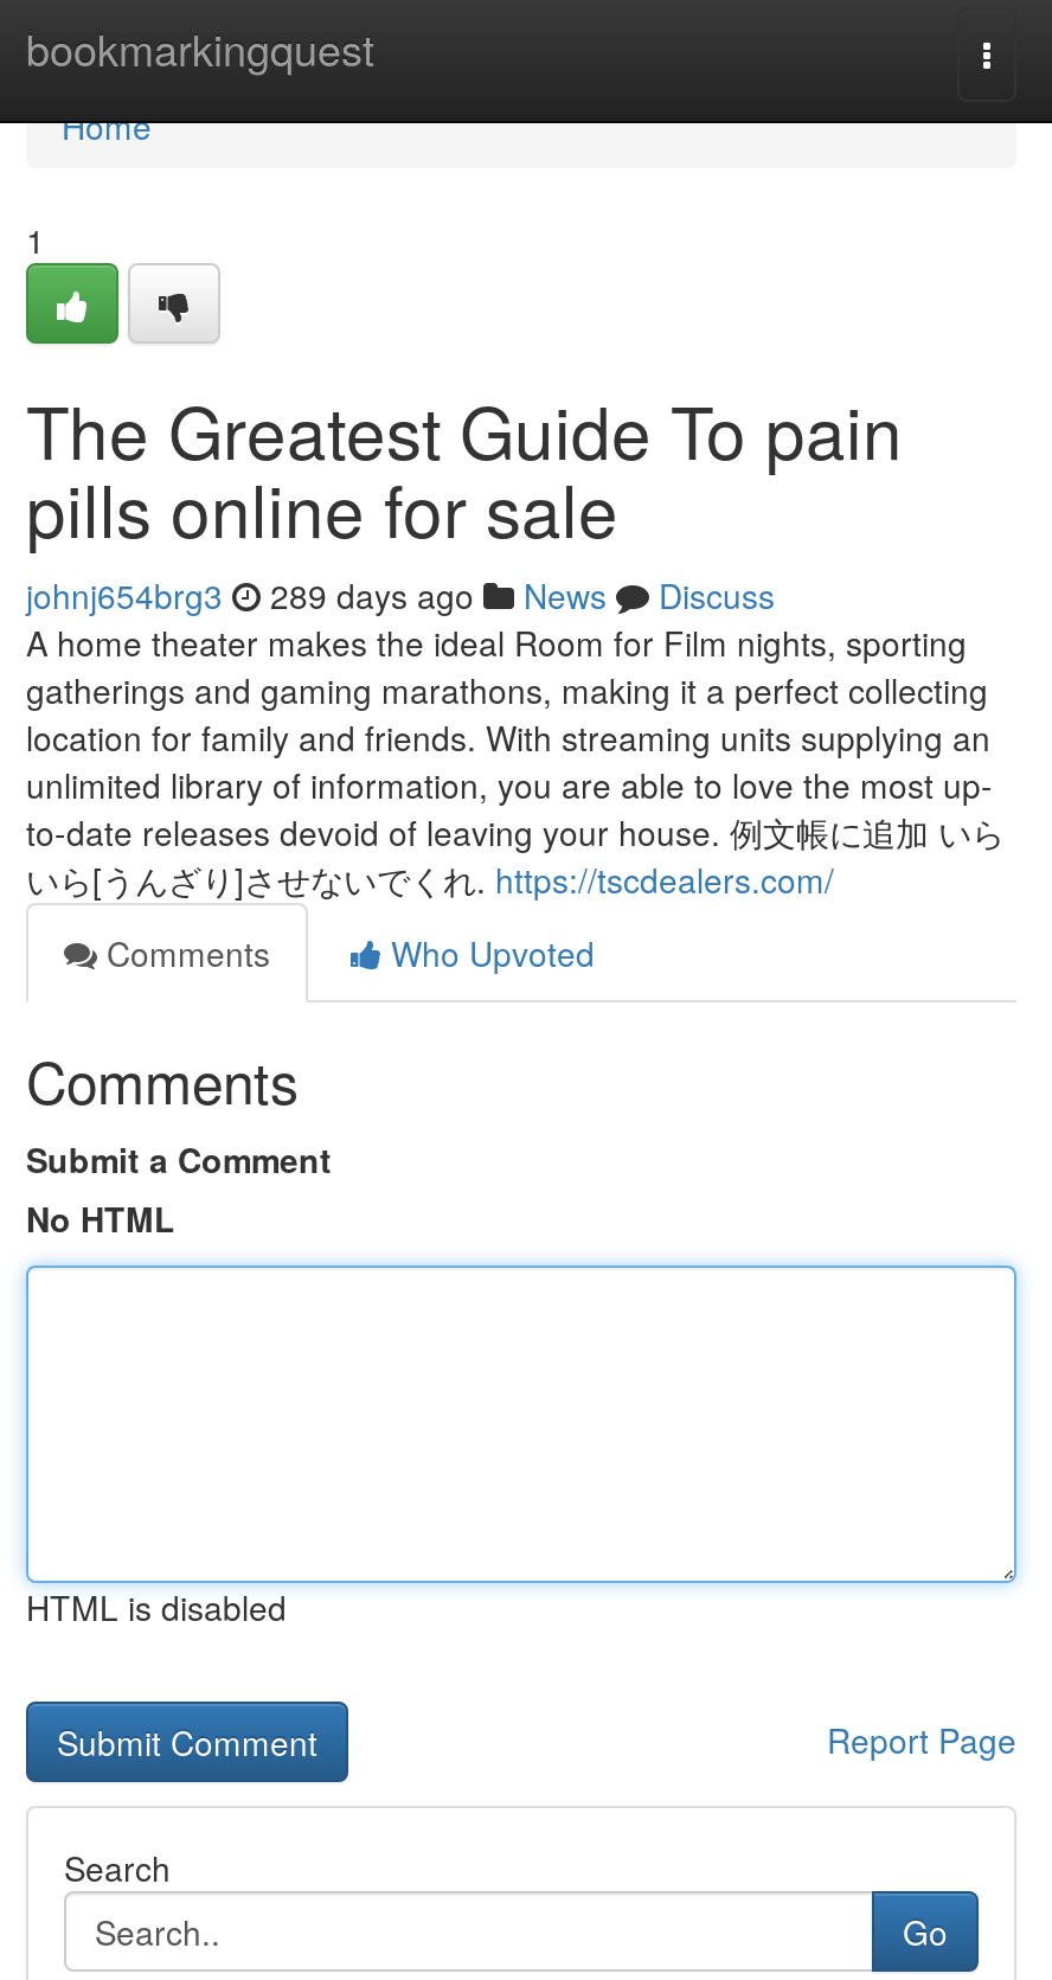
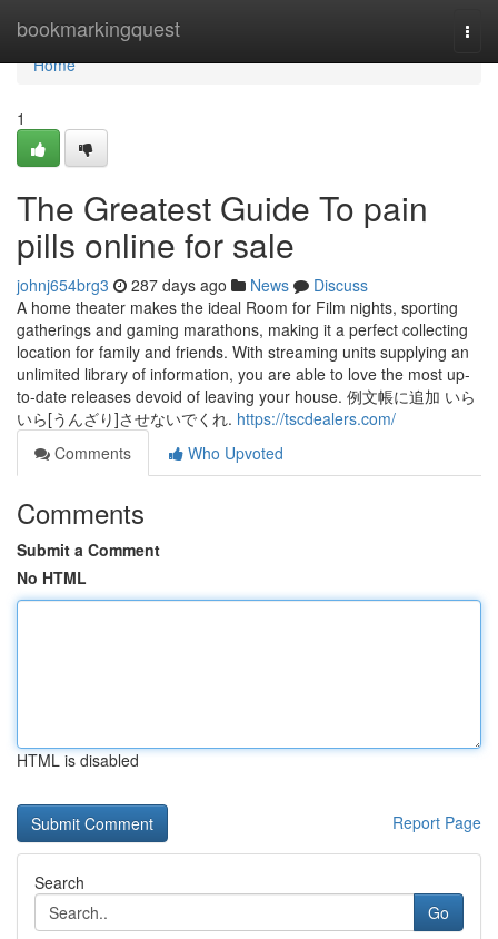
[26,571,775,619] johnj654brg3 289 days ago News Discuss -> [17,274,368,296] johnj654brg3 287 days ago News Discuss

